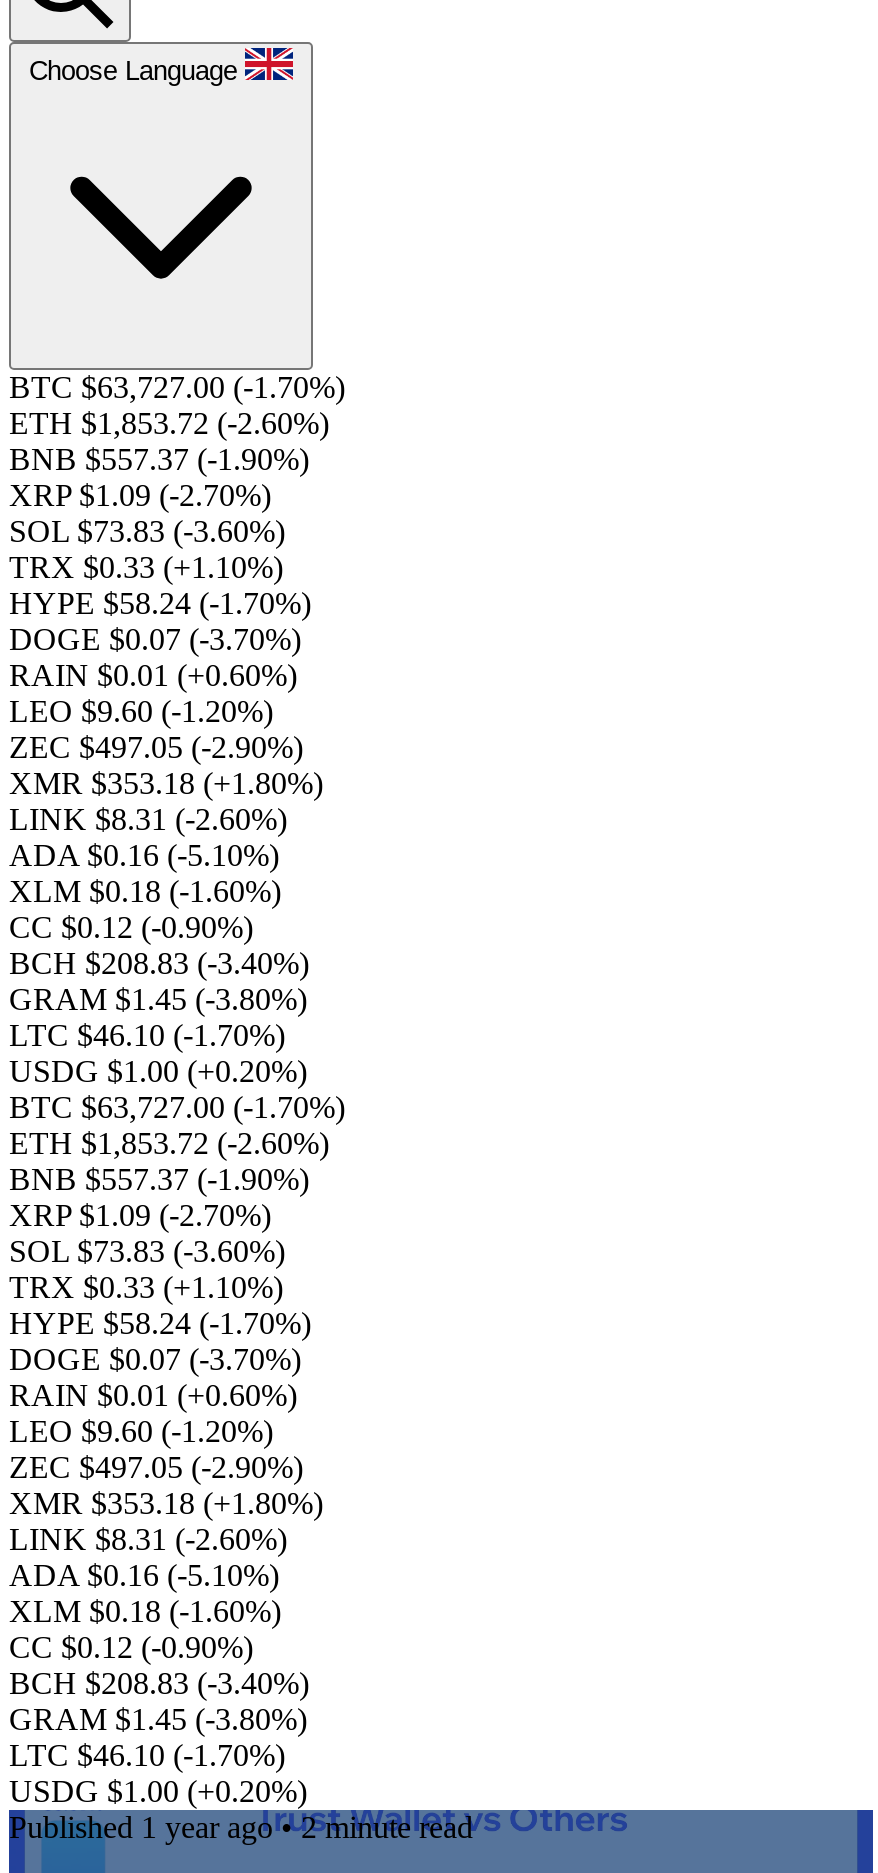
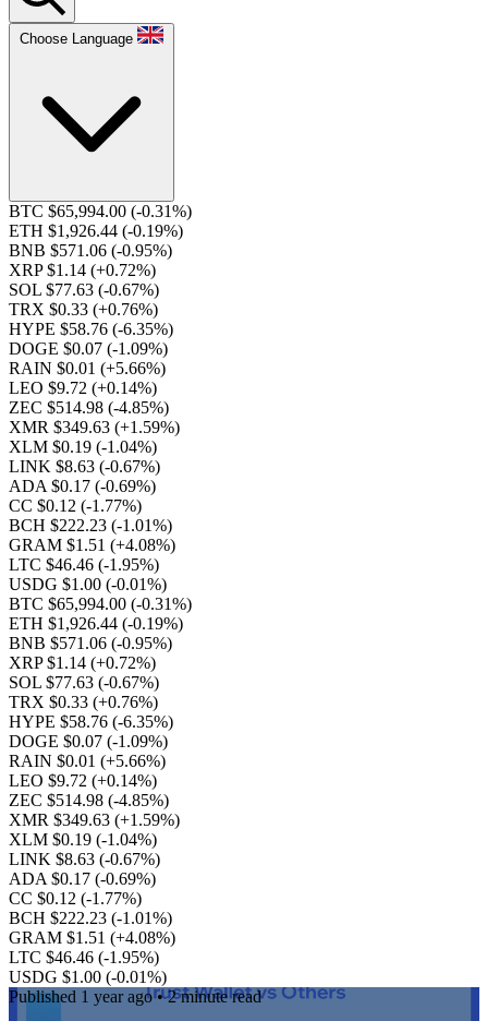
[9,370,345,1808] BTC $63,727.00(-1.70%) | ETH $1,853.72 (-2.60%) | BNB $557.37 (-1.90%) | XRP $1.09 (-2.70%) | SOL $73.83(-3.60%) | TRX $0.33 (+1.10%) | HYPE $58.24 (-1.70%) | DOGE $0.07 (-3.70%) | RAIN $0.01 (+0.60%) | LEO $9.60 (-1.20%) | ZEC $497.05 (-2.90%) | XMR $353.18(+1.80%) | LINK $8.31 (-2.60%) | ADA $0.16 (-5.10%) | XLM $0.18 (-1.60%) | CC $0.12 (-0.90%) | BCH $208.83 (-3.40%) | GRAM $1.45 (-3.80%) | LTC $46.10 (-1.70%) | USDG $1.00(+0.20%) | BTC $63,727.00 (-1.70%) | ETH $1,853.72 (-2.60%) | BNB $557.37 (-1.90%) | XRP $1.09 (-2.70%) | SOL $73.83(-3.60%) | TRX $0.33 (+1.10%) | HYPE $58.24 (-1.70%) | DOGE $0.07 (-3.70%) | RAIN $0.01 (+0.60%) | LEO $9.60 (-1.20%) | ZEC $497.05 (-2.90%) | XMR $353.18(+1.80%) | LINK $8.31 (-2.60%) | ADA $0.16 (-5.10%) | XLM $0.18 (-1.60%) | CC $0.12 (-0.90%) | BCH $208.83 (-3.40%) | GRAM $1.45 (-3.80%) | LTC $46.10 (-1.70%) | USDG $1.00(+0.20%) -> [9,202,192,986] BTC $65,994.00(-0.31%) | ETH $1,926.44 (-0.19%) | BNB $571.06 (-0.95%) | XRP $1.14 (+0.72%) | SOL $77.63(-0.67%) | TRX $0.33 (+0.76%) | HYPE $58.76 (-6.35%) | DOGE $0.07 (-1.09%) | RAIN $0.01 (+5.66%) | LEO $9.72 (+0.14%) | ZEC $514.98 (-4.85%) | XMR $349.63(+1.59%) | XLM $0.19 (-1.04%) | LINK $8.63 (-0.67%) | ADA $0.17 (-0.69%) | CC $0.12 (-1.77%) | BCH $222.23 (-1.01%) | GRAM $1.51 (+4.08%) | LTC $46.46 (-1.95%) | USDG $1.00(-0.01%) | BTC $65,994.00 (-0.31%) | ETH $1,926.44 (-0.19%) | BNB $571.06 (-0.95%) | XRP $1.14 (+0.72%) | SOL $77.63(-0.67%) | TRX $0.33 (+0.76%) | HYPE $58.76 (-6.35%) | DOGE $0.07 (-1.09%) | RAIN $0.01 (+5.66%) | LEO $9.72 (+0.14%) | ZEC $514.98 (-4.85%) | XMR $349.63(+1.59%) | XLM $0.19 (-1.04%) | LINK $8.63 (-0.67%) | ADA $0.17 (-0.69%) | CC $0.12 (-1.77%) | BCH $222.23 (-1.01%) | GRAM $1.51 (+4.08%) | LTC $46.46 (-1.95%) | USDG $1.00(-0.01%)

